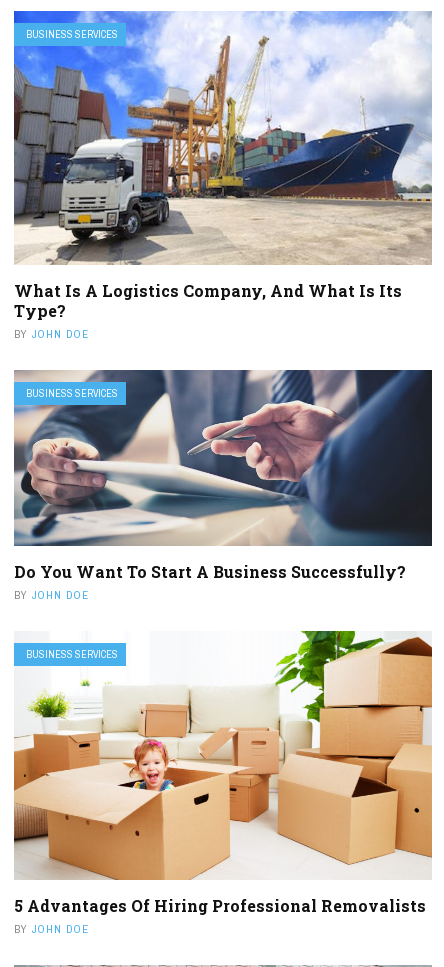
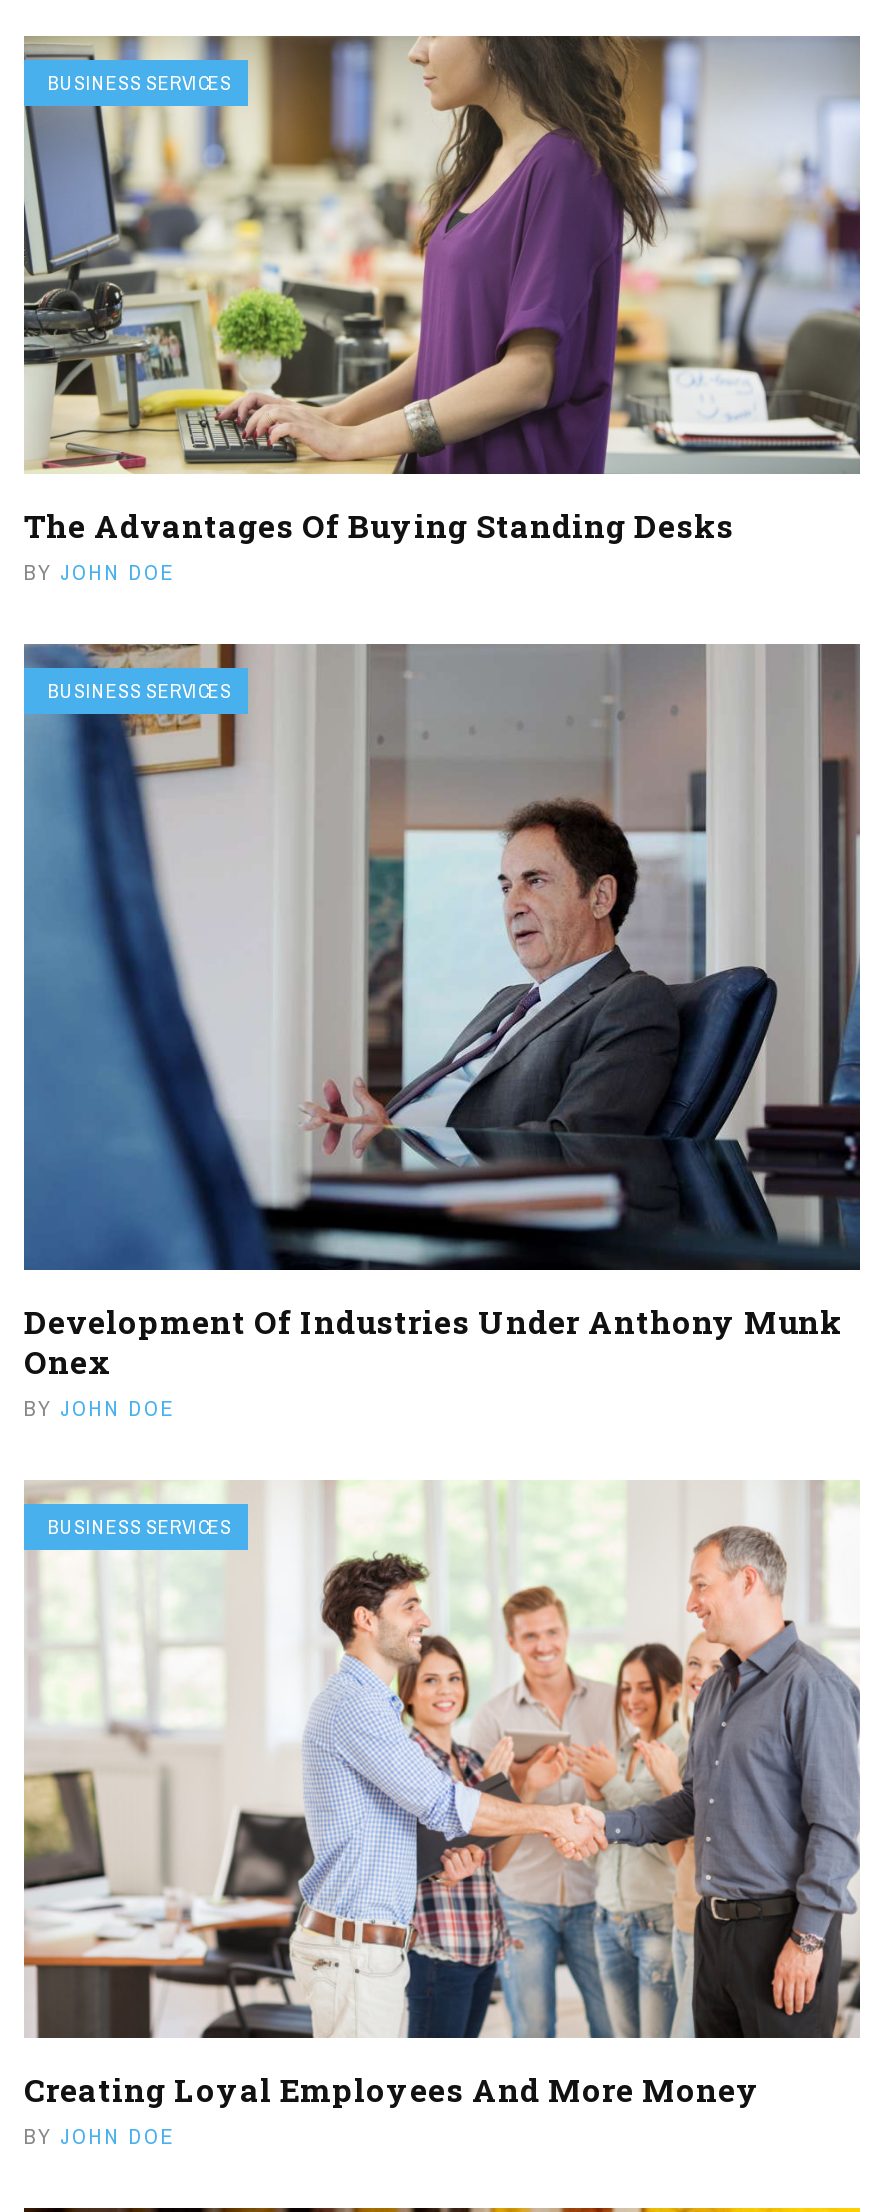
[13,10,432,321] [image] | What Is A Logistics Company, And What Is Its | Type? -> [22,33,860,545] [image] | The Advantages Of Buying Standing Desks
moved [14,327,118,400] -> [24,557,232,703]: BY JOHN DOE | BUSINESS SERVICES
[14,369,433,582] [image] | Do You Want To Start A Business Successfully? -> [22,643,862,1382] [image] | Development Of Industries Under Anthony Munk | Onex
[13,630,433,916] [image] | 5 Advantages Of Hiring Professional Removalists -> [24,1479,862,2110] [image] | Creating Loyal Employees And More Money

